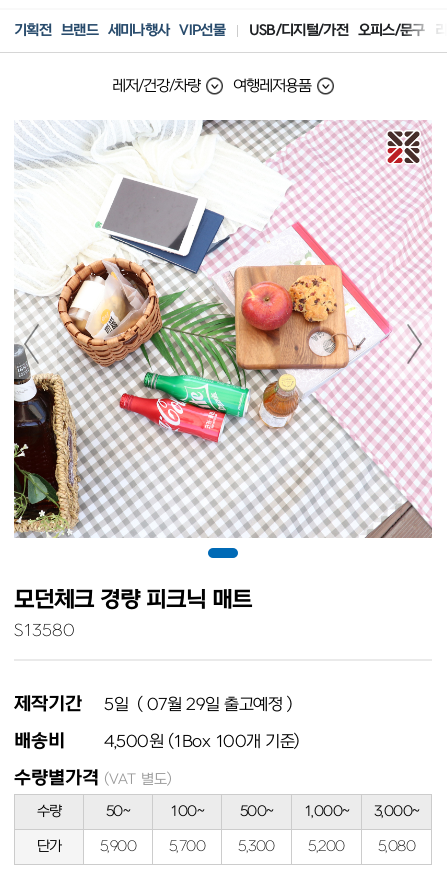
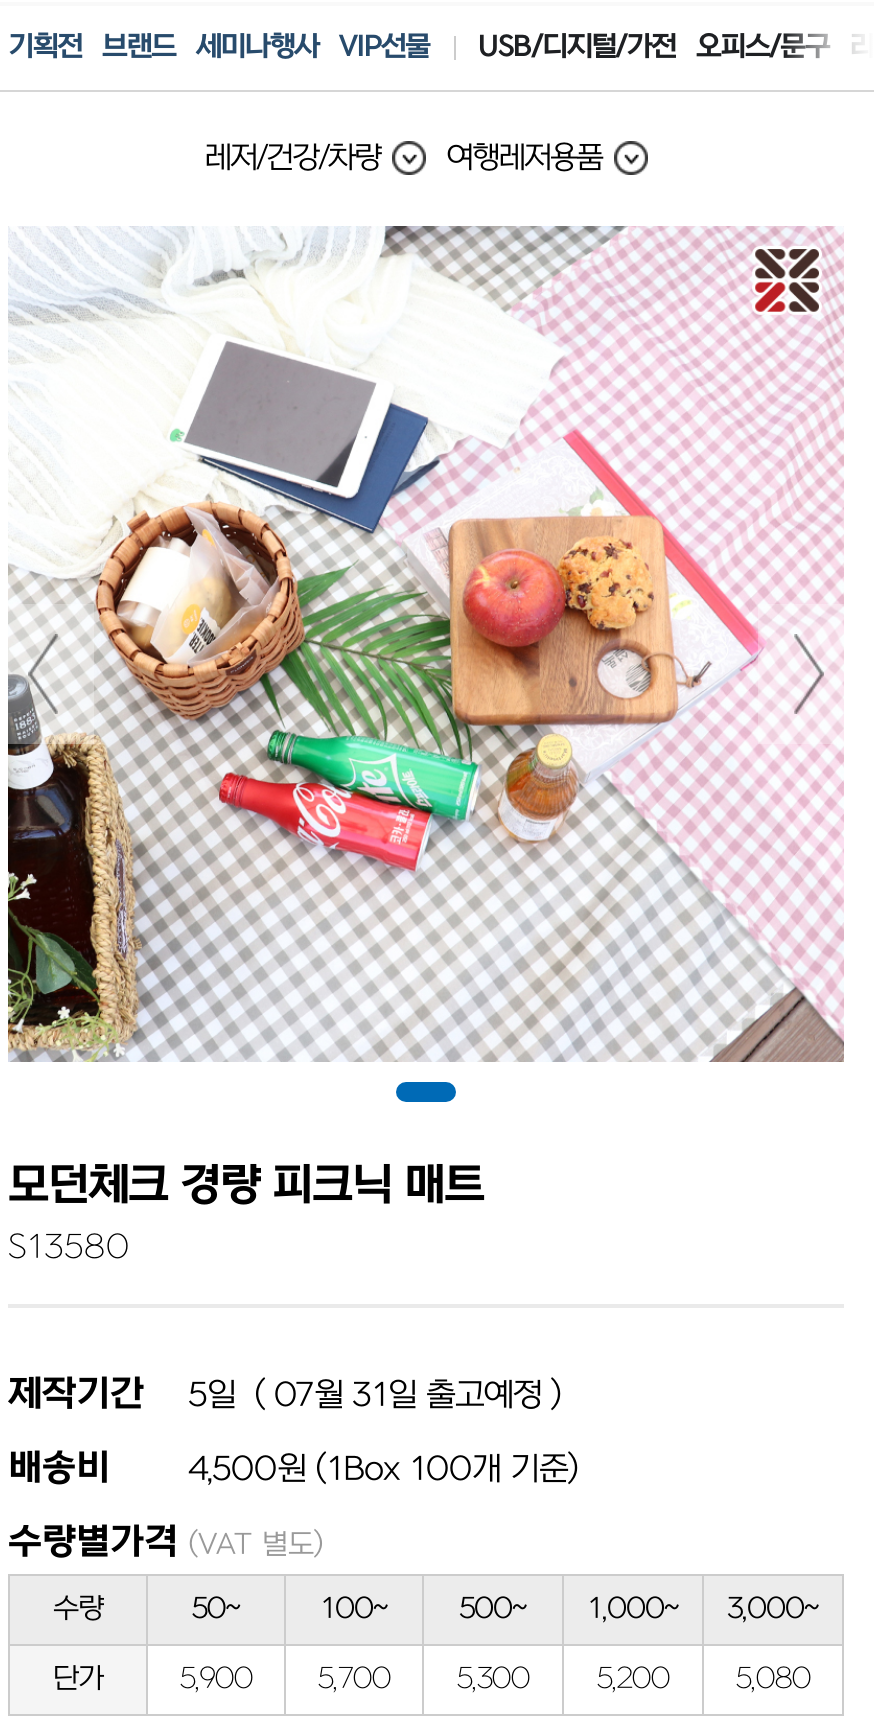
[104,696,292,714] 5일 ( 07월 29일 출고예정 ) -> [188,1378,562,1414] 5일 ( 07월 31일 출고예정 )

